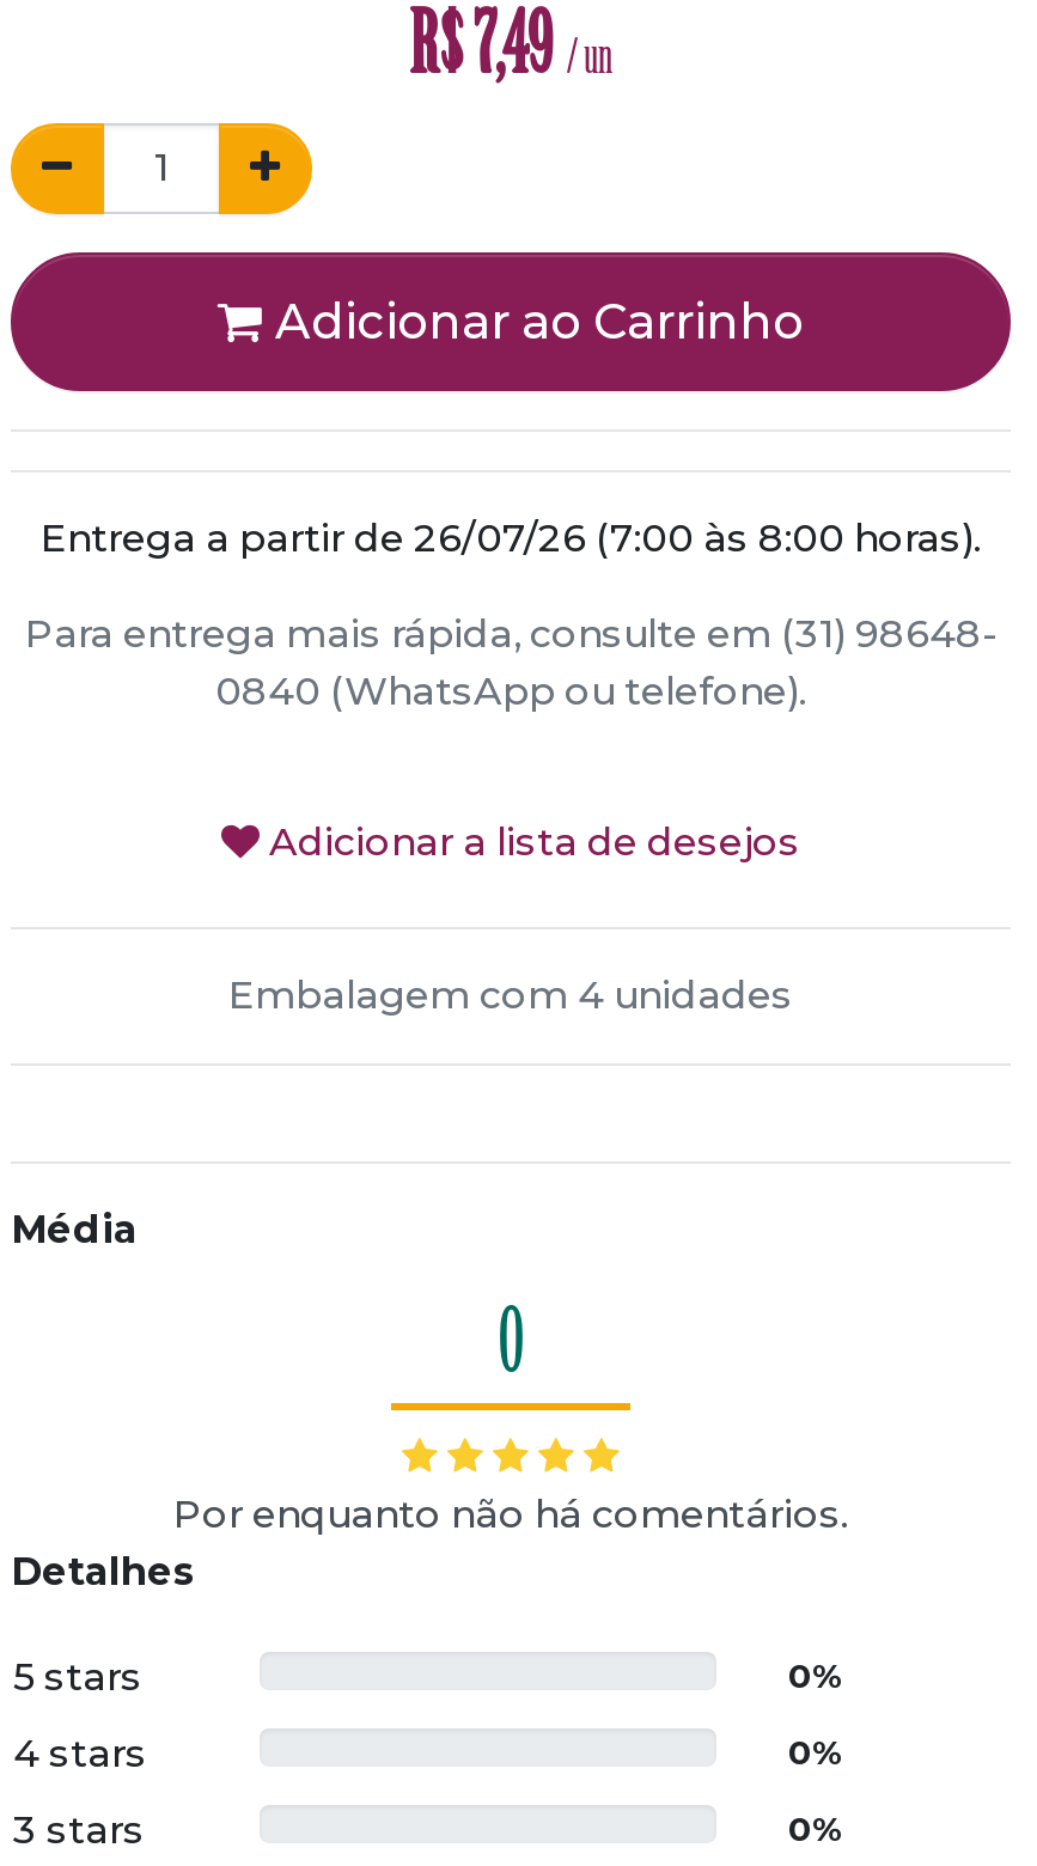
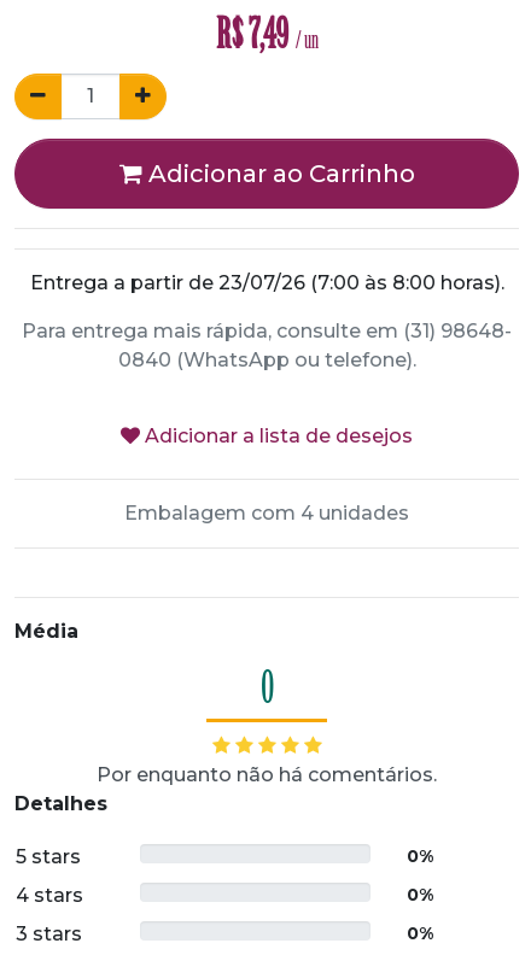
[41,516,981,561] Entrega a partir de 26/07/26 (7:00 às 8:00 horas). -> [30,271,504,294] Entrega a partir de 23/07/26 (7:00 às 8:00 horas).

